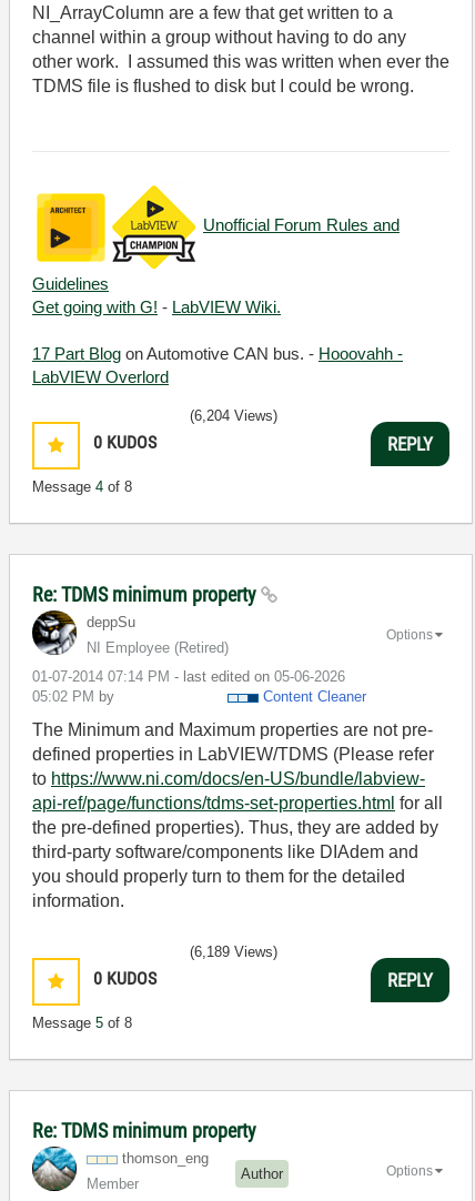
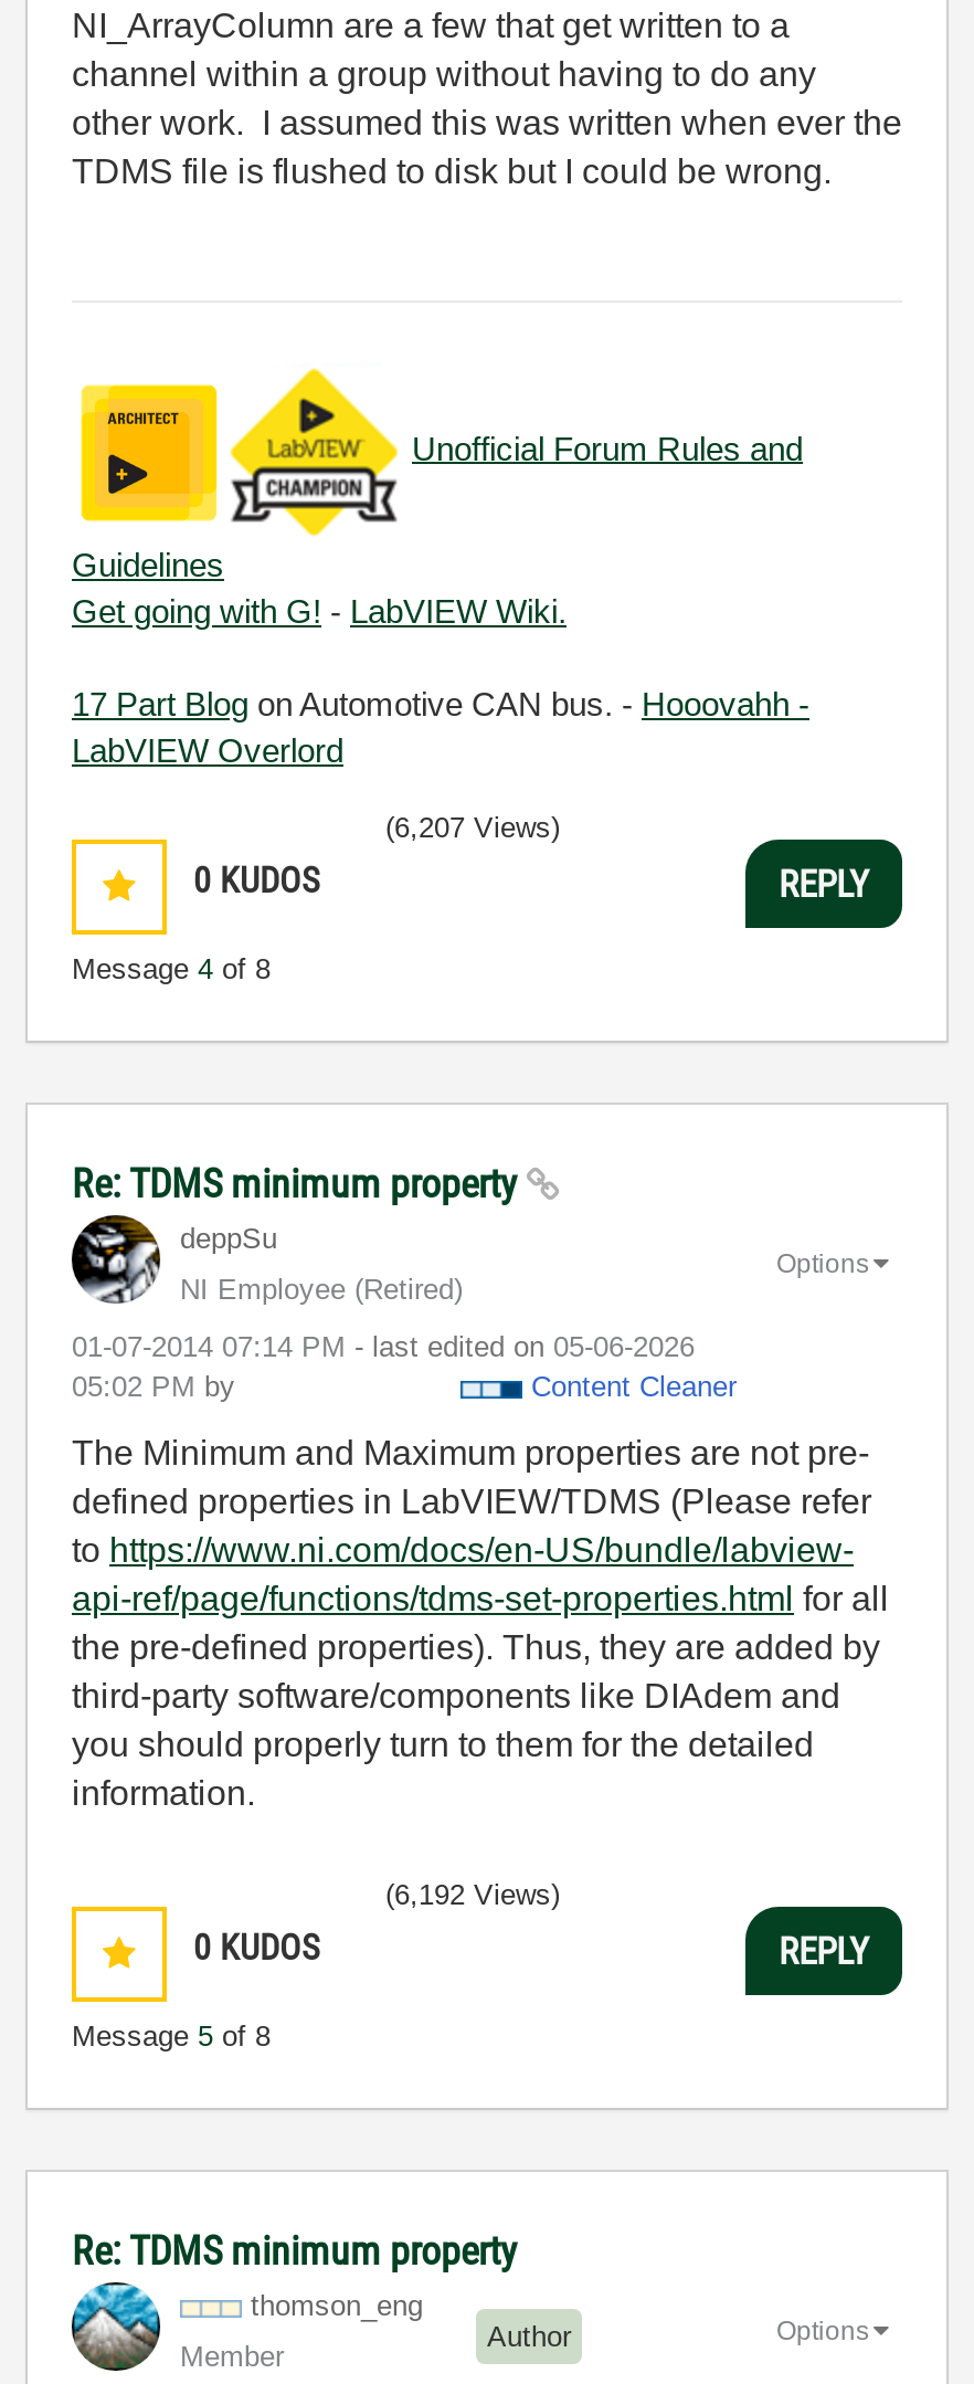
[190,408,277,425] (6,204 Views) -> [385,812,560,845] (6,207 Views)
[190,944,277,961] (6,189 Views) -> [385,1879,560,1912] (6,192 Views)

